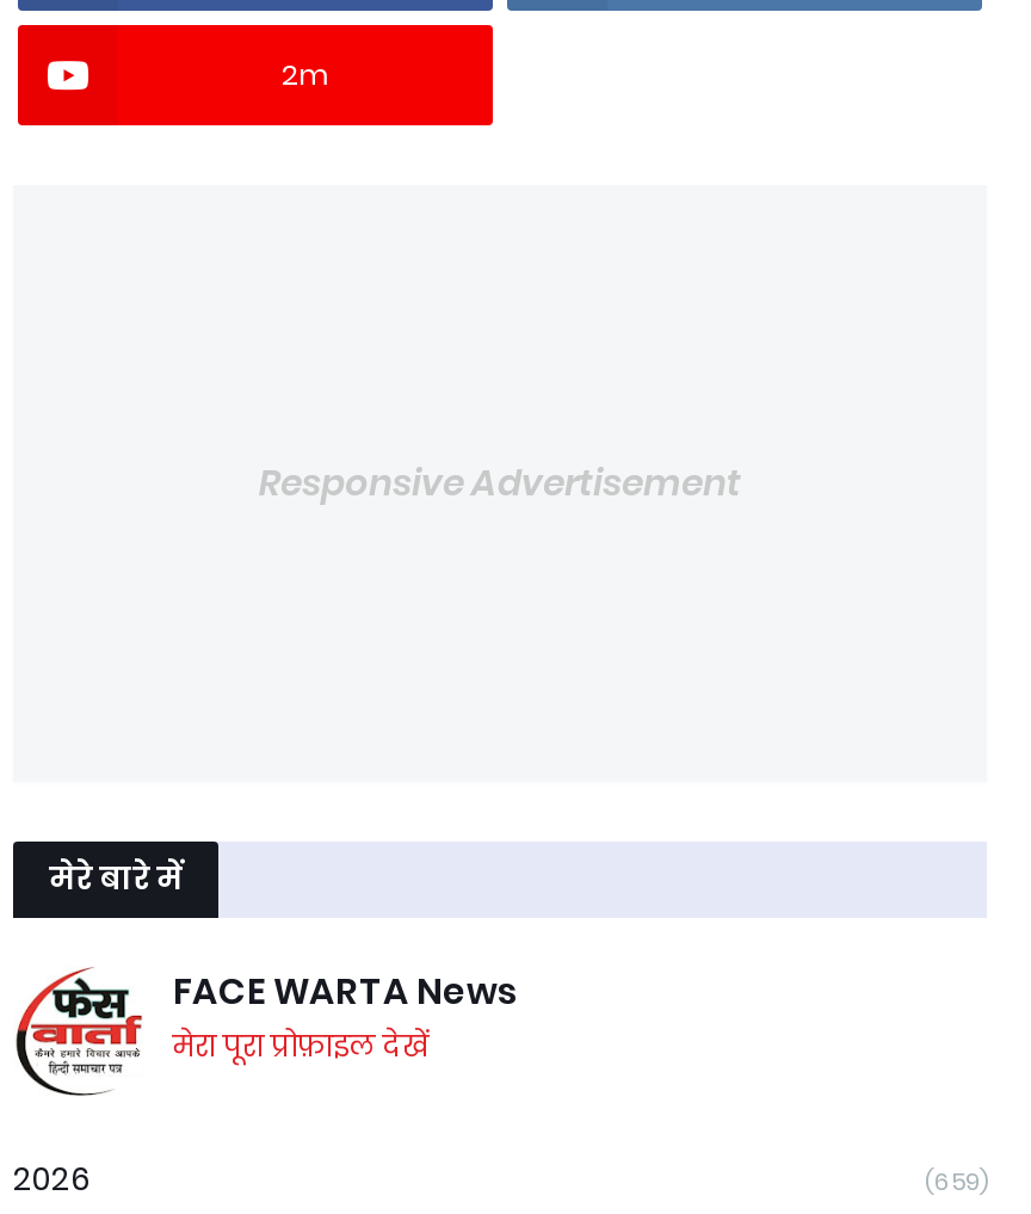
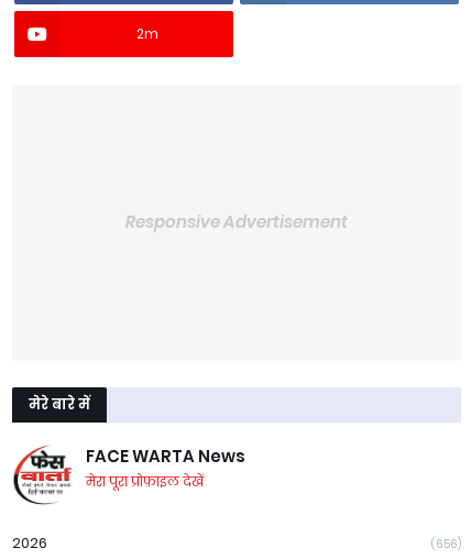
[925,1164,987,1200] (659) -> [431,536,461,552] (656)

